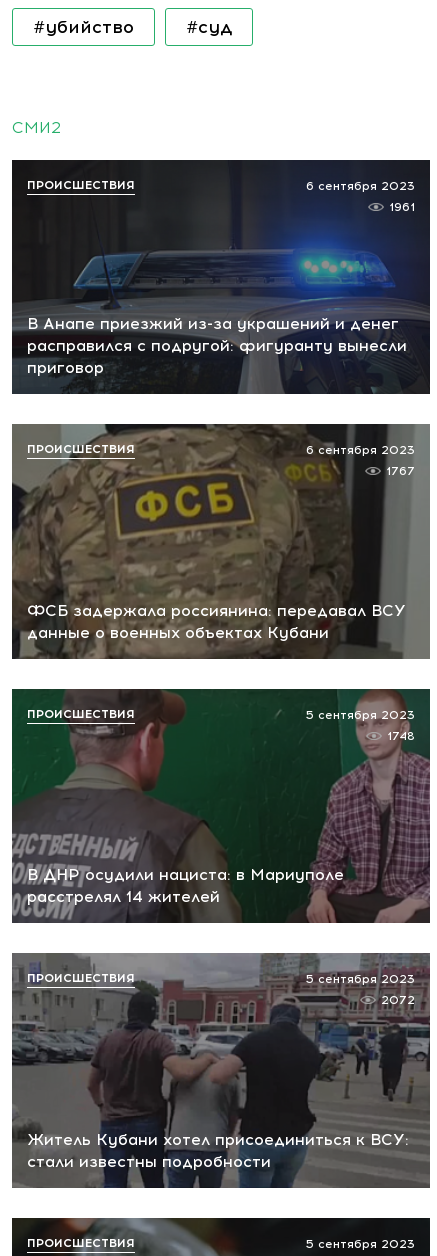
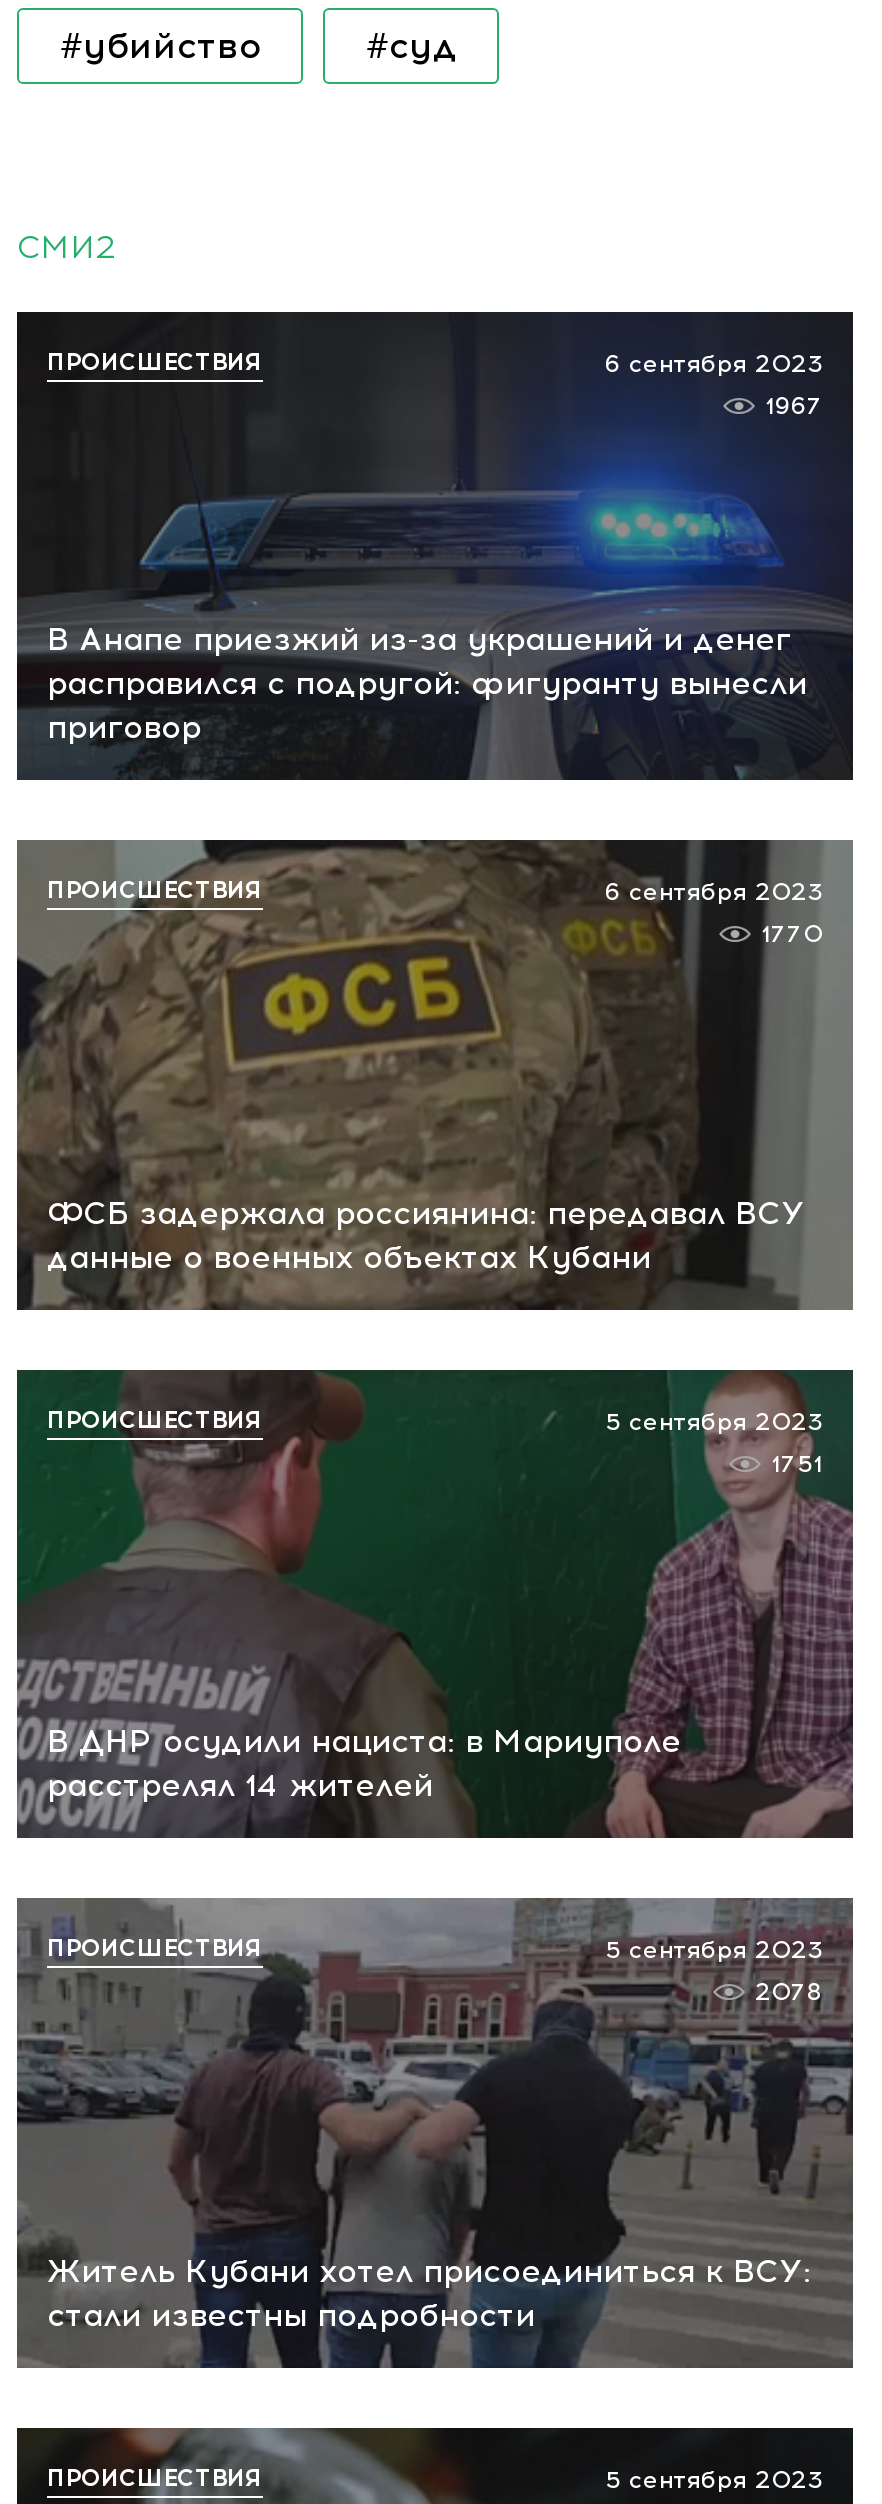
[389,200,415,214] 1961 -> [765,391,823,419] 1967
[386,464,415,478] 1767 -> [761,920,823,948] 1770
[387,729,415,743] 1748 -> [771,1449,823,1477] 1751
[381,993,415,1007] 2072 -> [755,1978,823,2006] 2078

